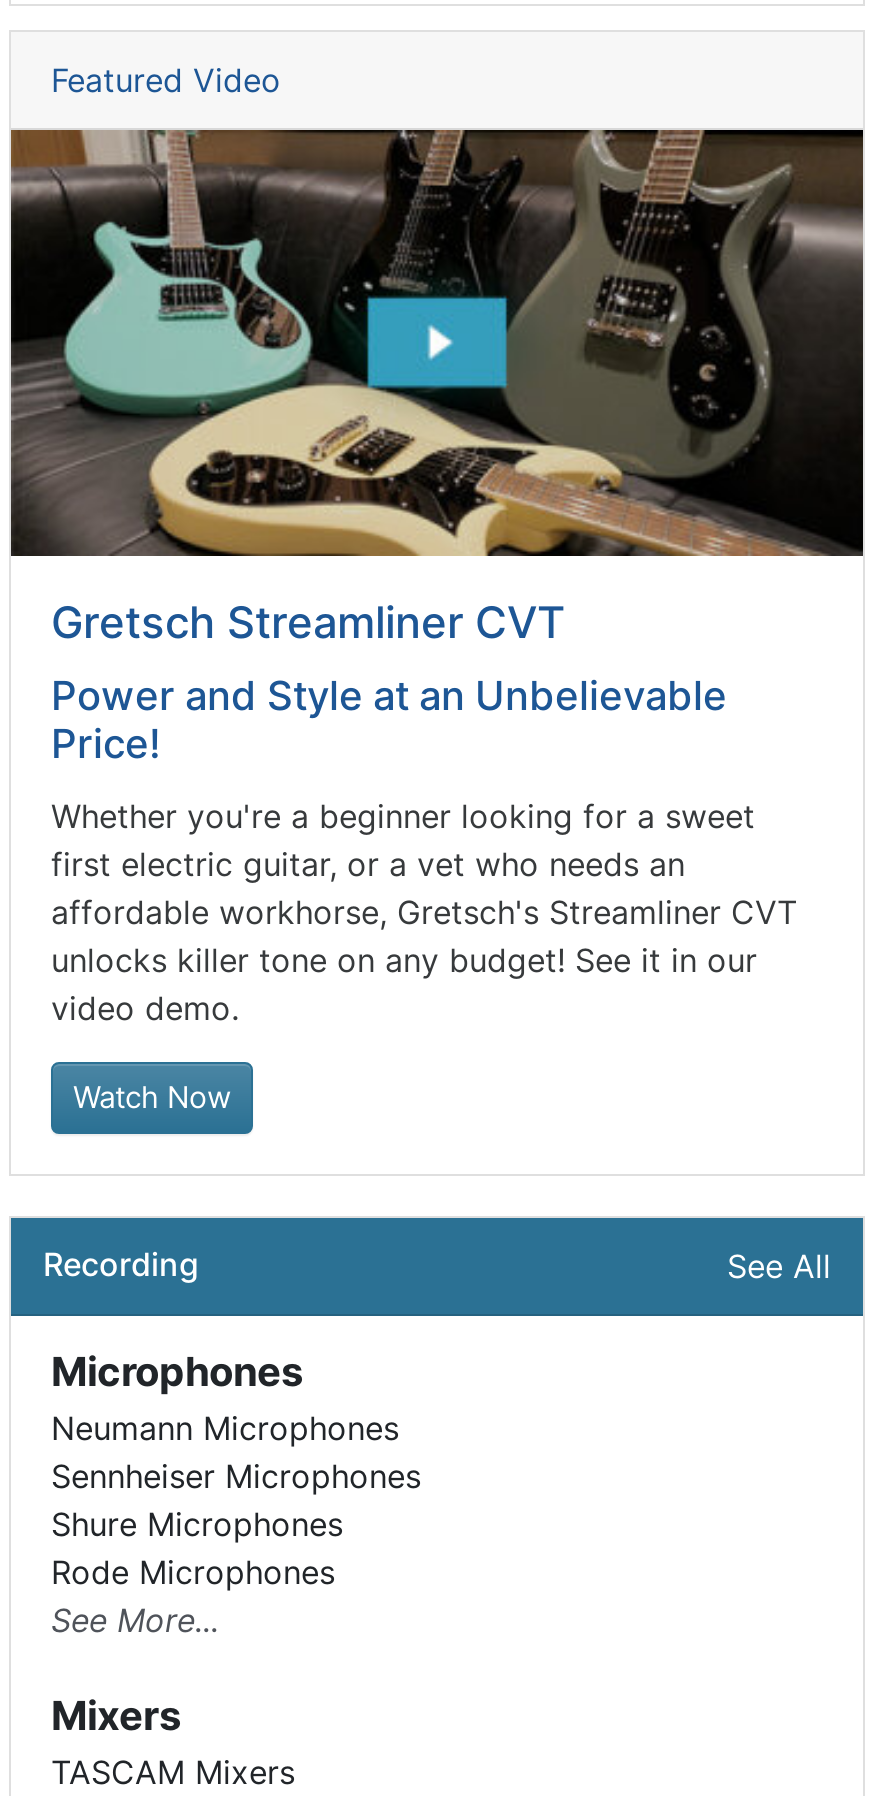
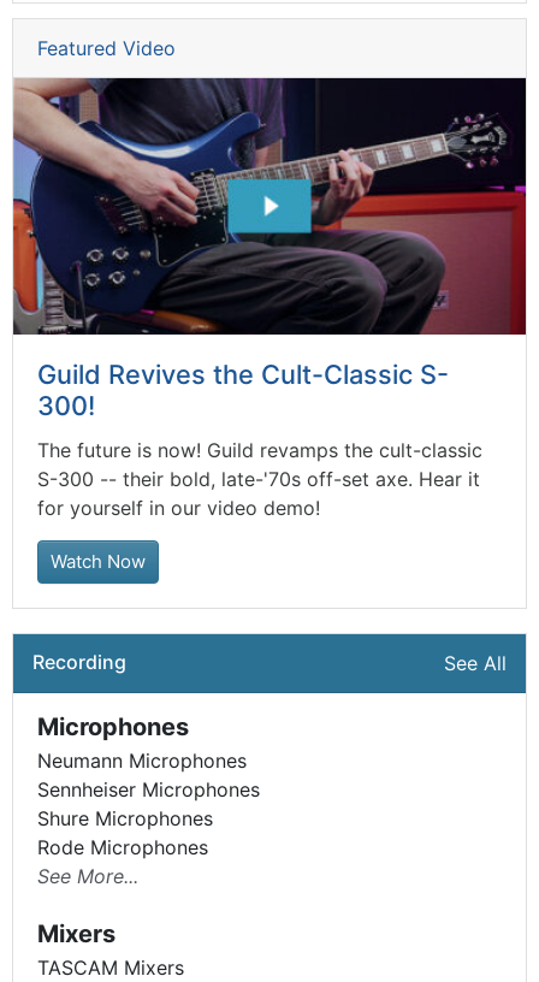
[9,128,865,1028] [image] | Gretsch Streamliner CVT | Power and Style at an Unbelievable | Price! | Whether you're a beginner looking for a sweet | first electric guitar, or a vet who needs an | affordable workhorse, Gretsch's Streamliner CVT | unlocks killer tone on any budget! See it in our | video demo. -> [12,77,527,520] [image] | Guild Revives the Cult-Classic S- | 300! | The future is now! Guild revamps the cult-classic | S-300 -- their bold, late-'70s off-set axe. Hear it | for yourself in our video demo!

